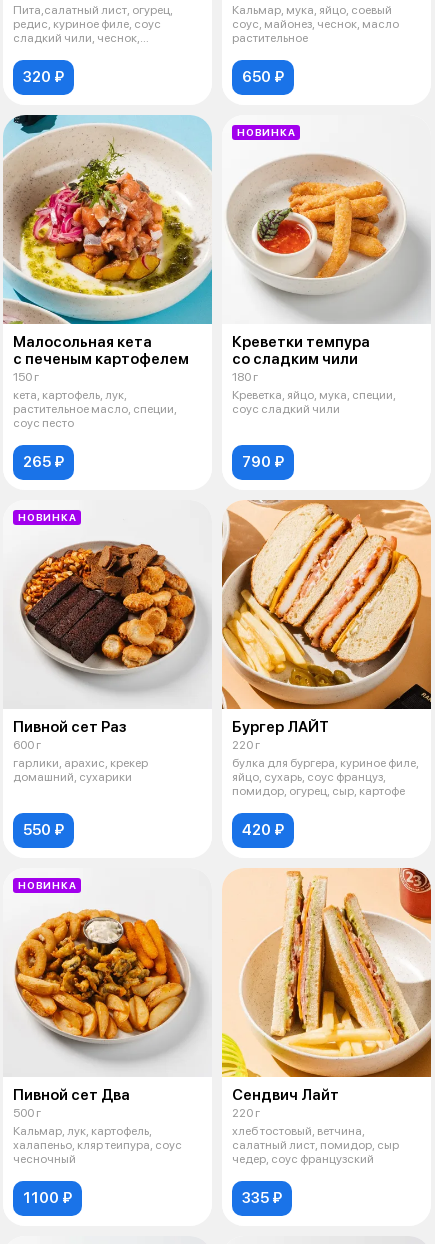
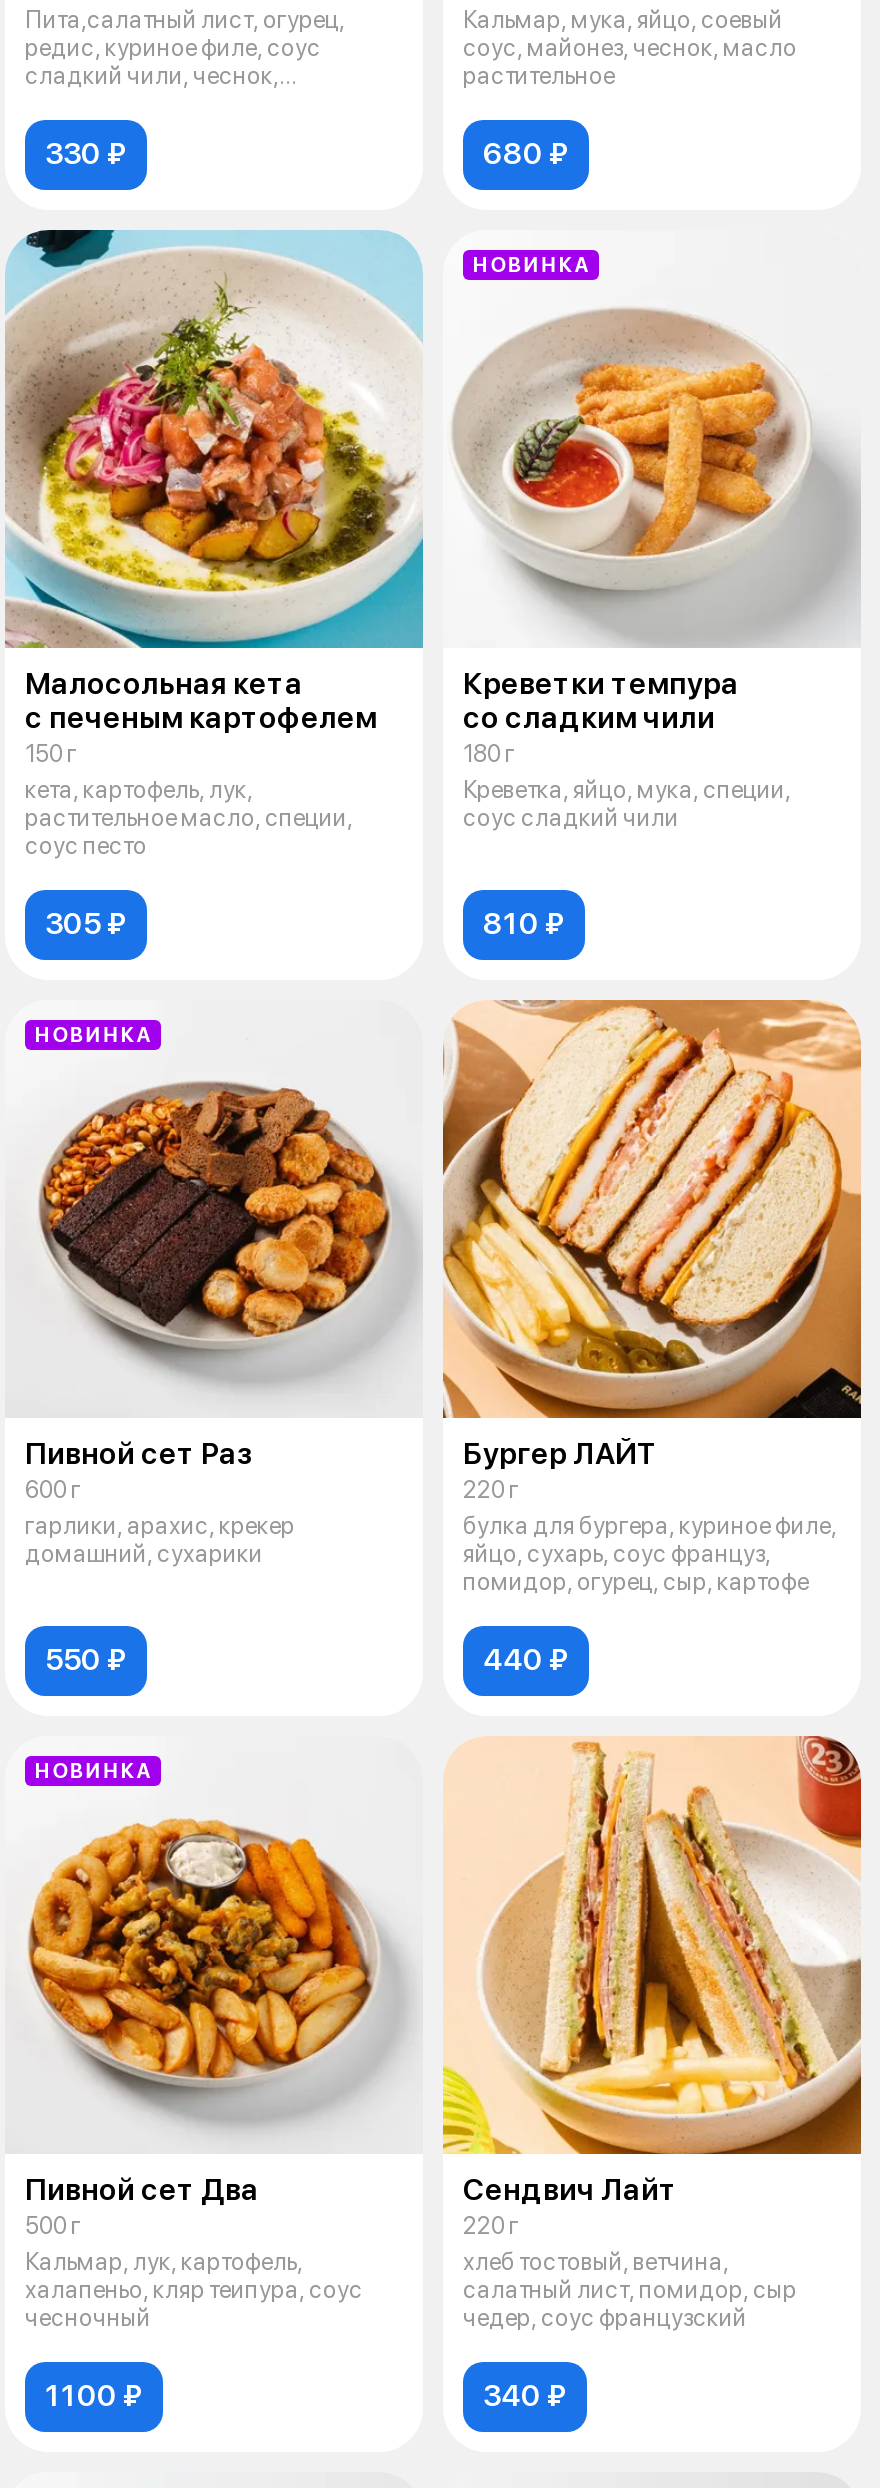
[23,68,64,86] 320 ₽ -> [45,136,127,172] 330 ₽
[242,68,284,86] 650 ₽ -> [483,136,569,172] 680 ₽
[23,453,64,471] 265 ₽ -> [45,906,127,942] 305 ₽
[242,453,284,471] 790 ₽ -> [483,906,565,942] 810 ₽
[242,821,284,839] 420 ₽ -> [483,1642,569,1678] 440 ₽
[242,1189,282,1207] 335 ₽ -> [483,2378,567,2414] 340 ₽

